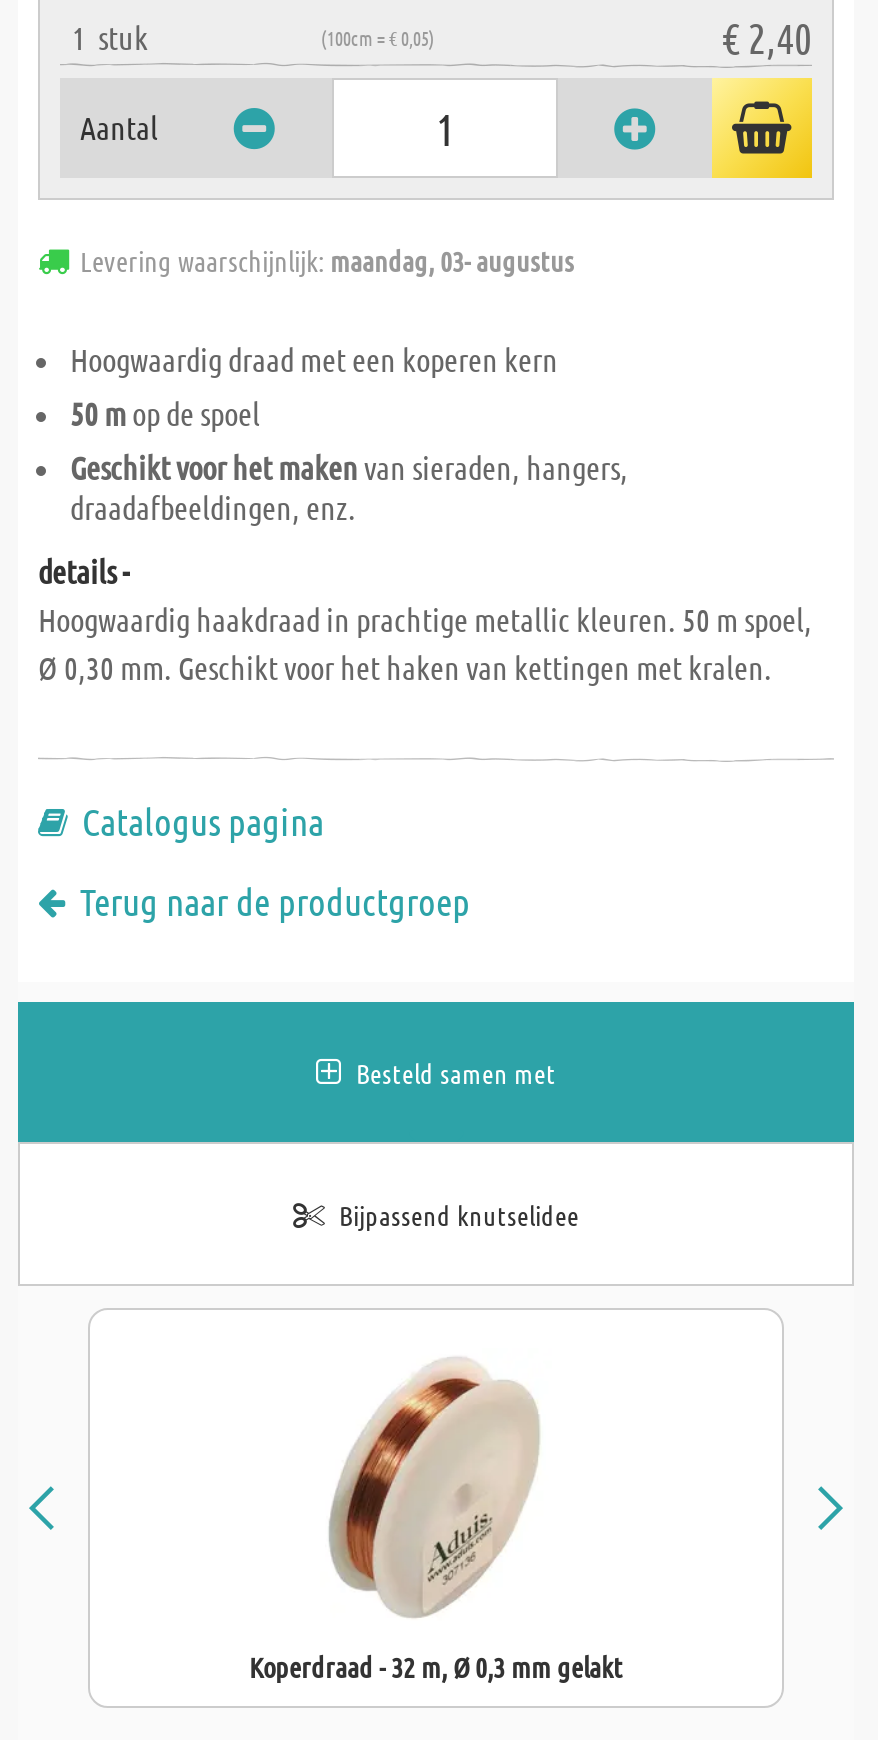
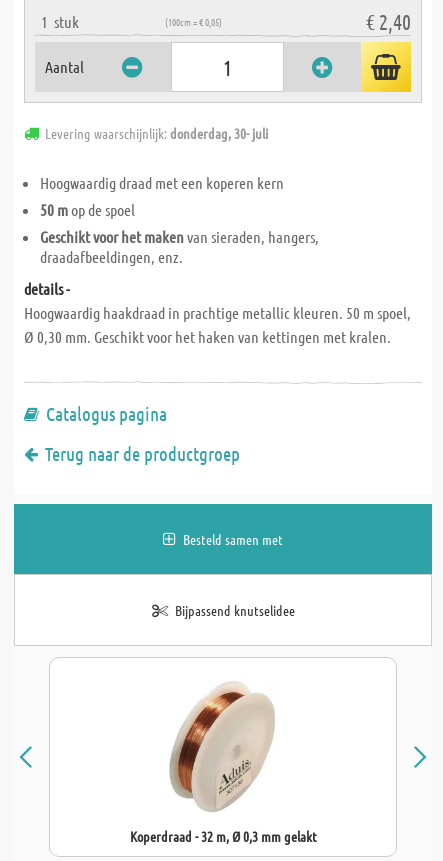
[80,242,574,278] Levering waarschijnlijk: maandag, 03- augustus -> [45,124,268,142] Levering waarschijnlijk: donderdag, 30- juli

